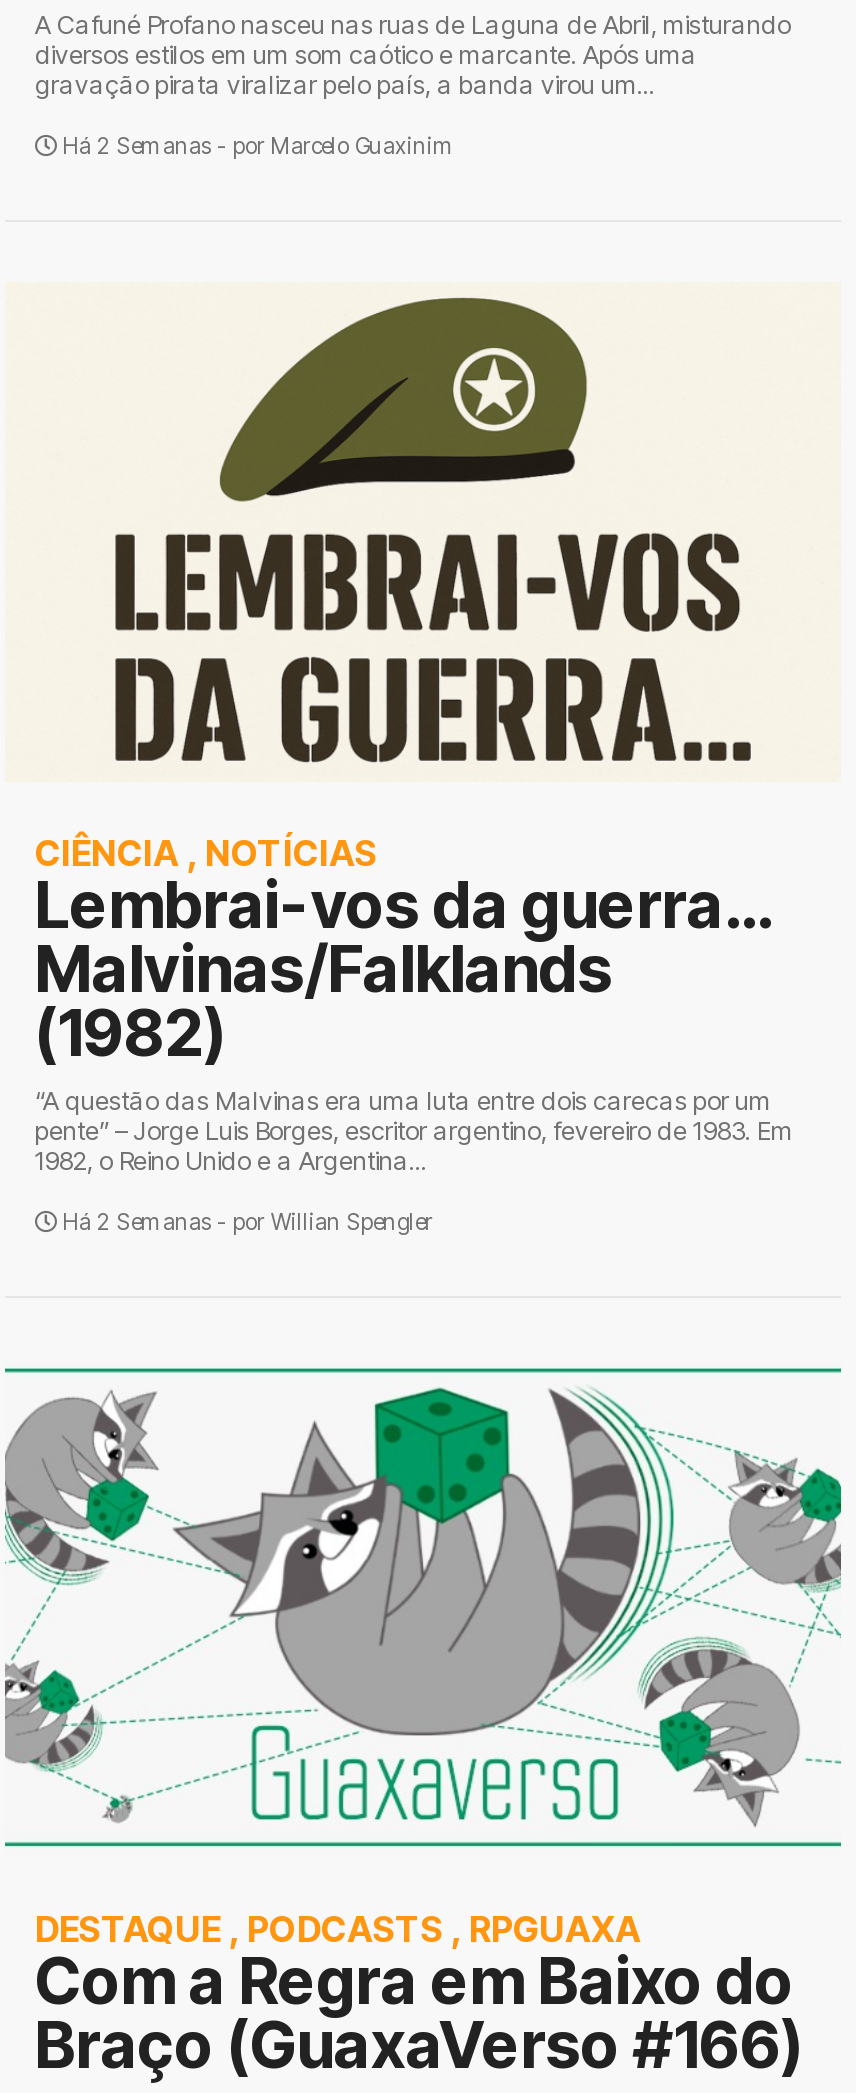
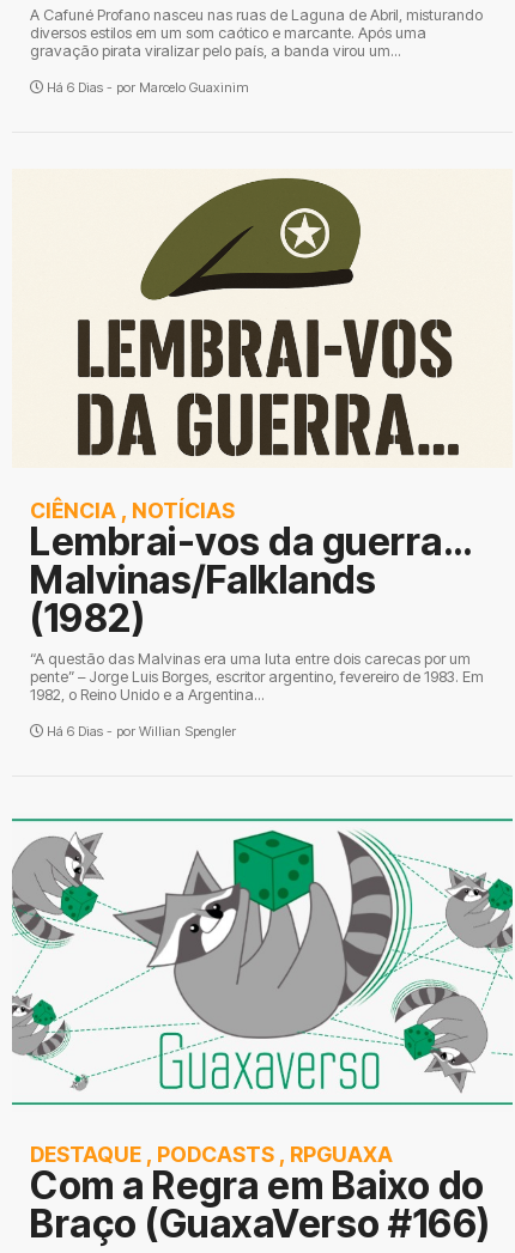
[57,132,455,160] Há 2 Semanas - por Marcelo Guaxinim -> [43,79,249,96] Há 6 Dias - por Marcelo Guaxinim
[57,1208,433,1236] Há 2 Semanas - por Willian Spengler -> [43,723,236,740] Há 6 Dias - por Willian Spengler

